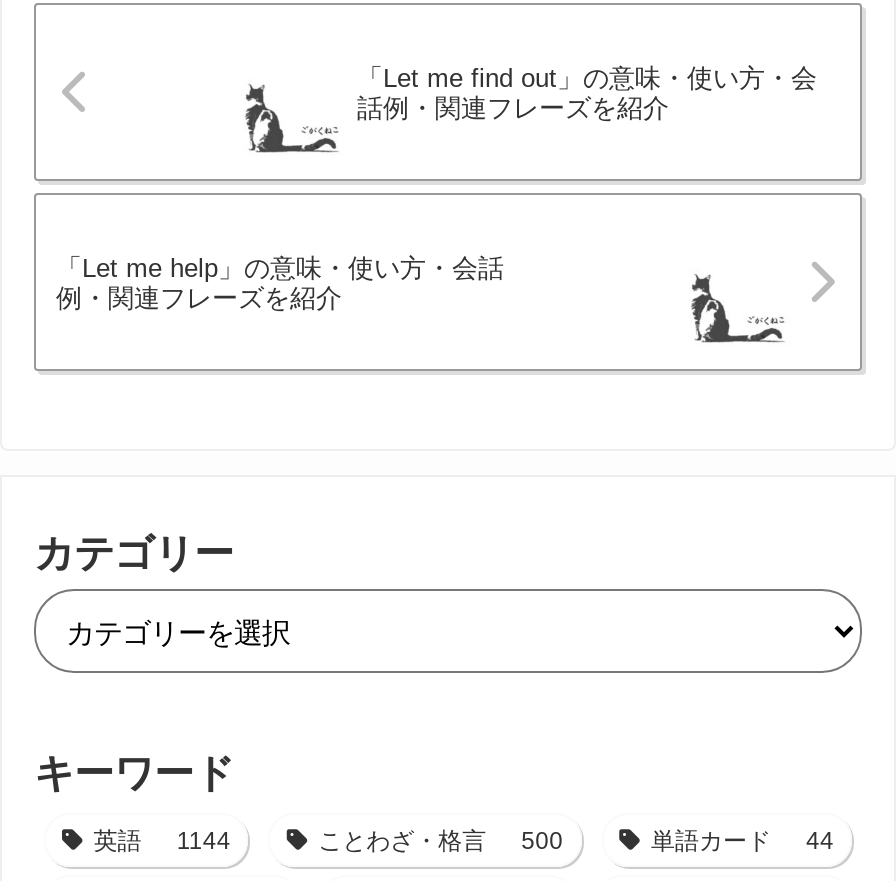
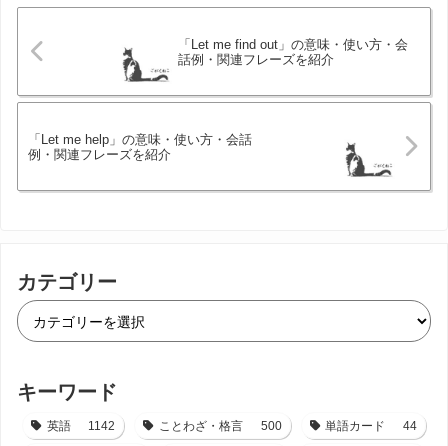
[94,827,231,855] 英語 1144 -> [47,419,115,433] 英語 1142

